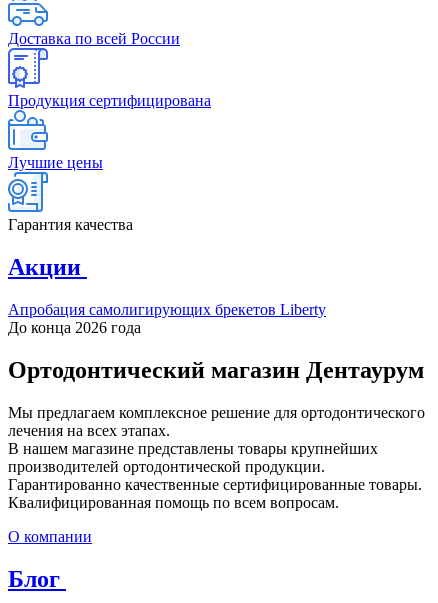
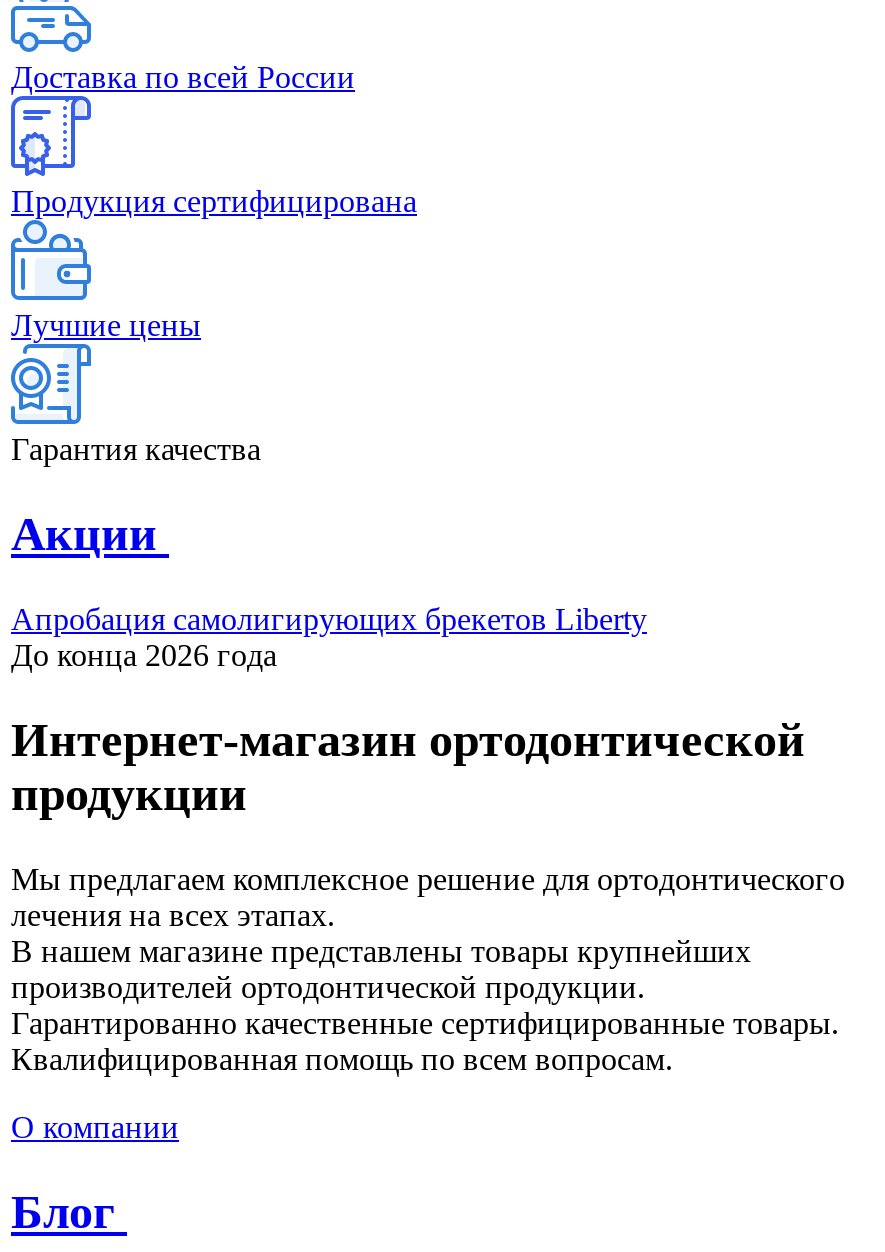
[8,357,424,383] Ортодонтический магазин Дентаурум -> [11,713,805,819] Интернет-магазин ортодонтической | продукции

